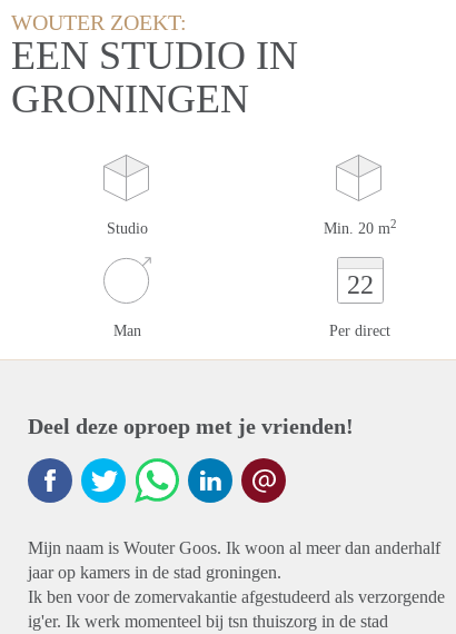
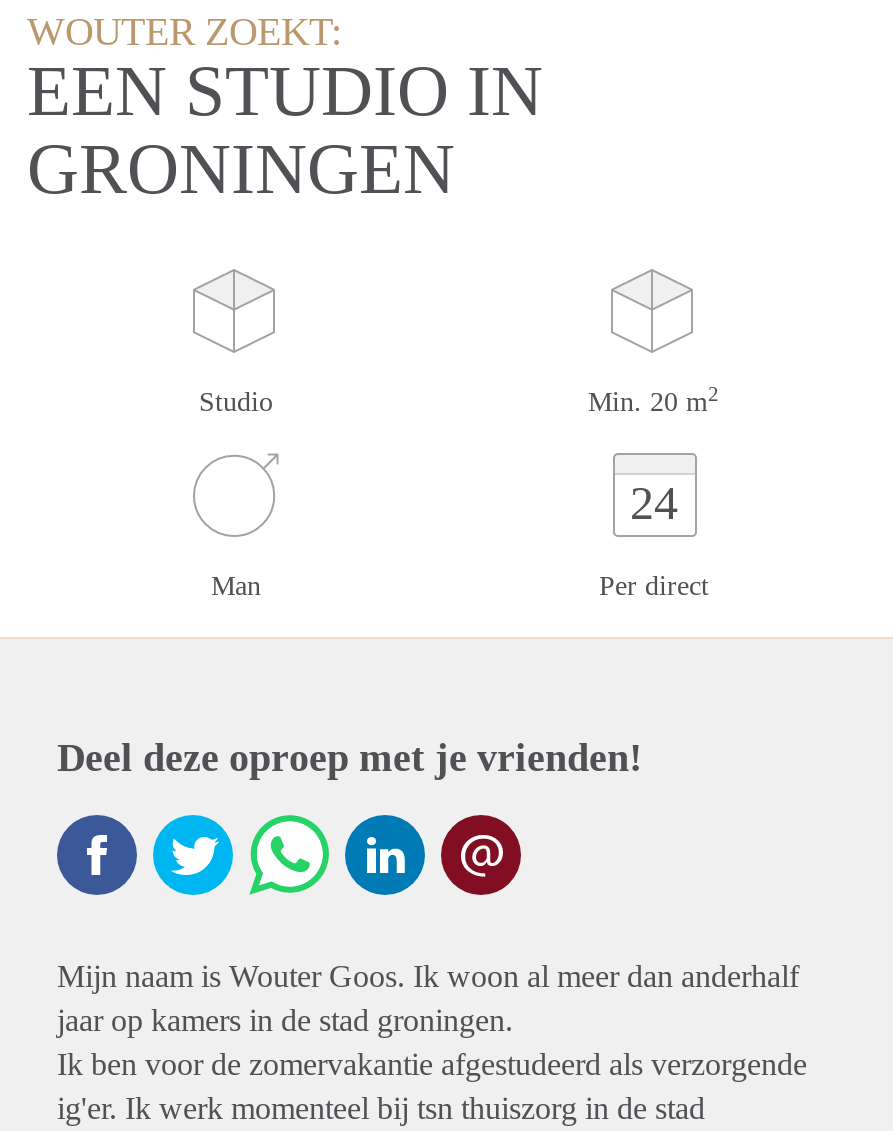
[346,270,373,299] 22 -> [630,477,678,529] 24

